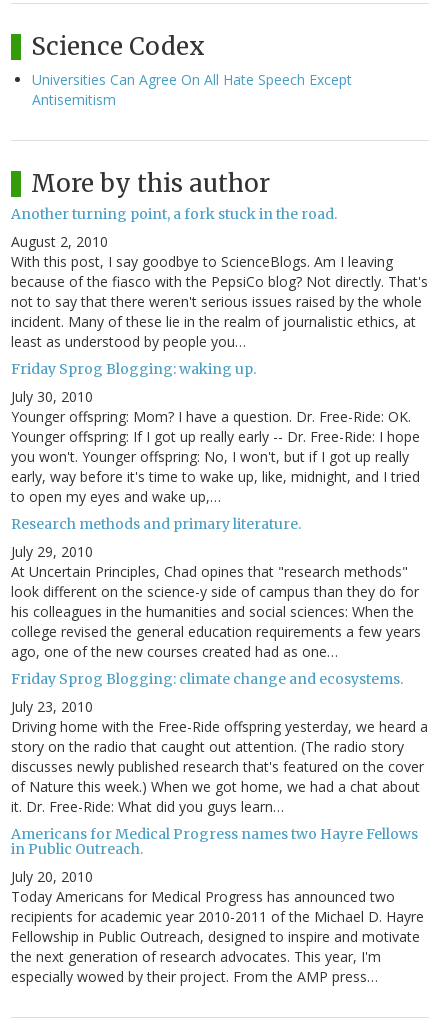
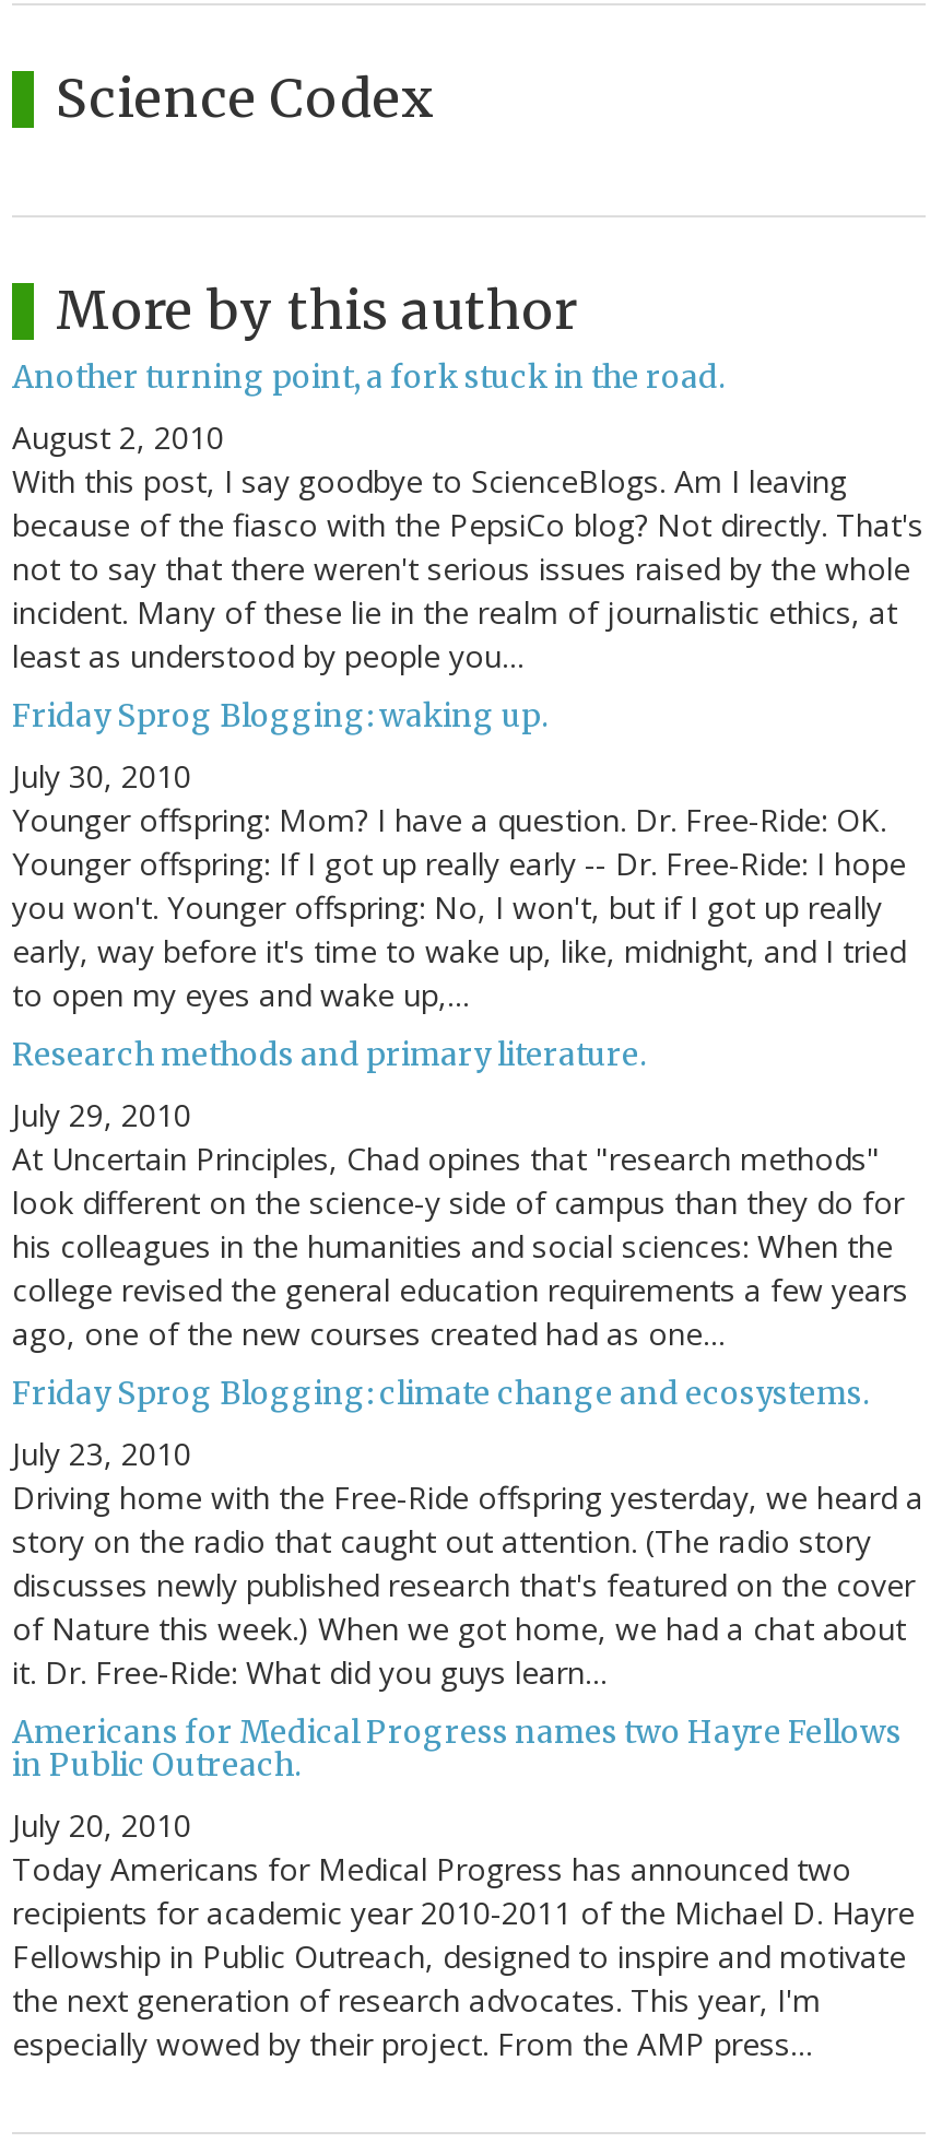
[32,70,352,109] Universities Can Agree On All Hate Speech Except | Antisemitism -> none

